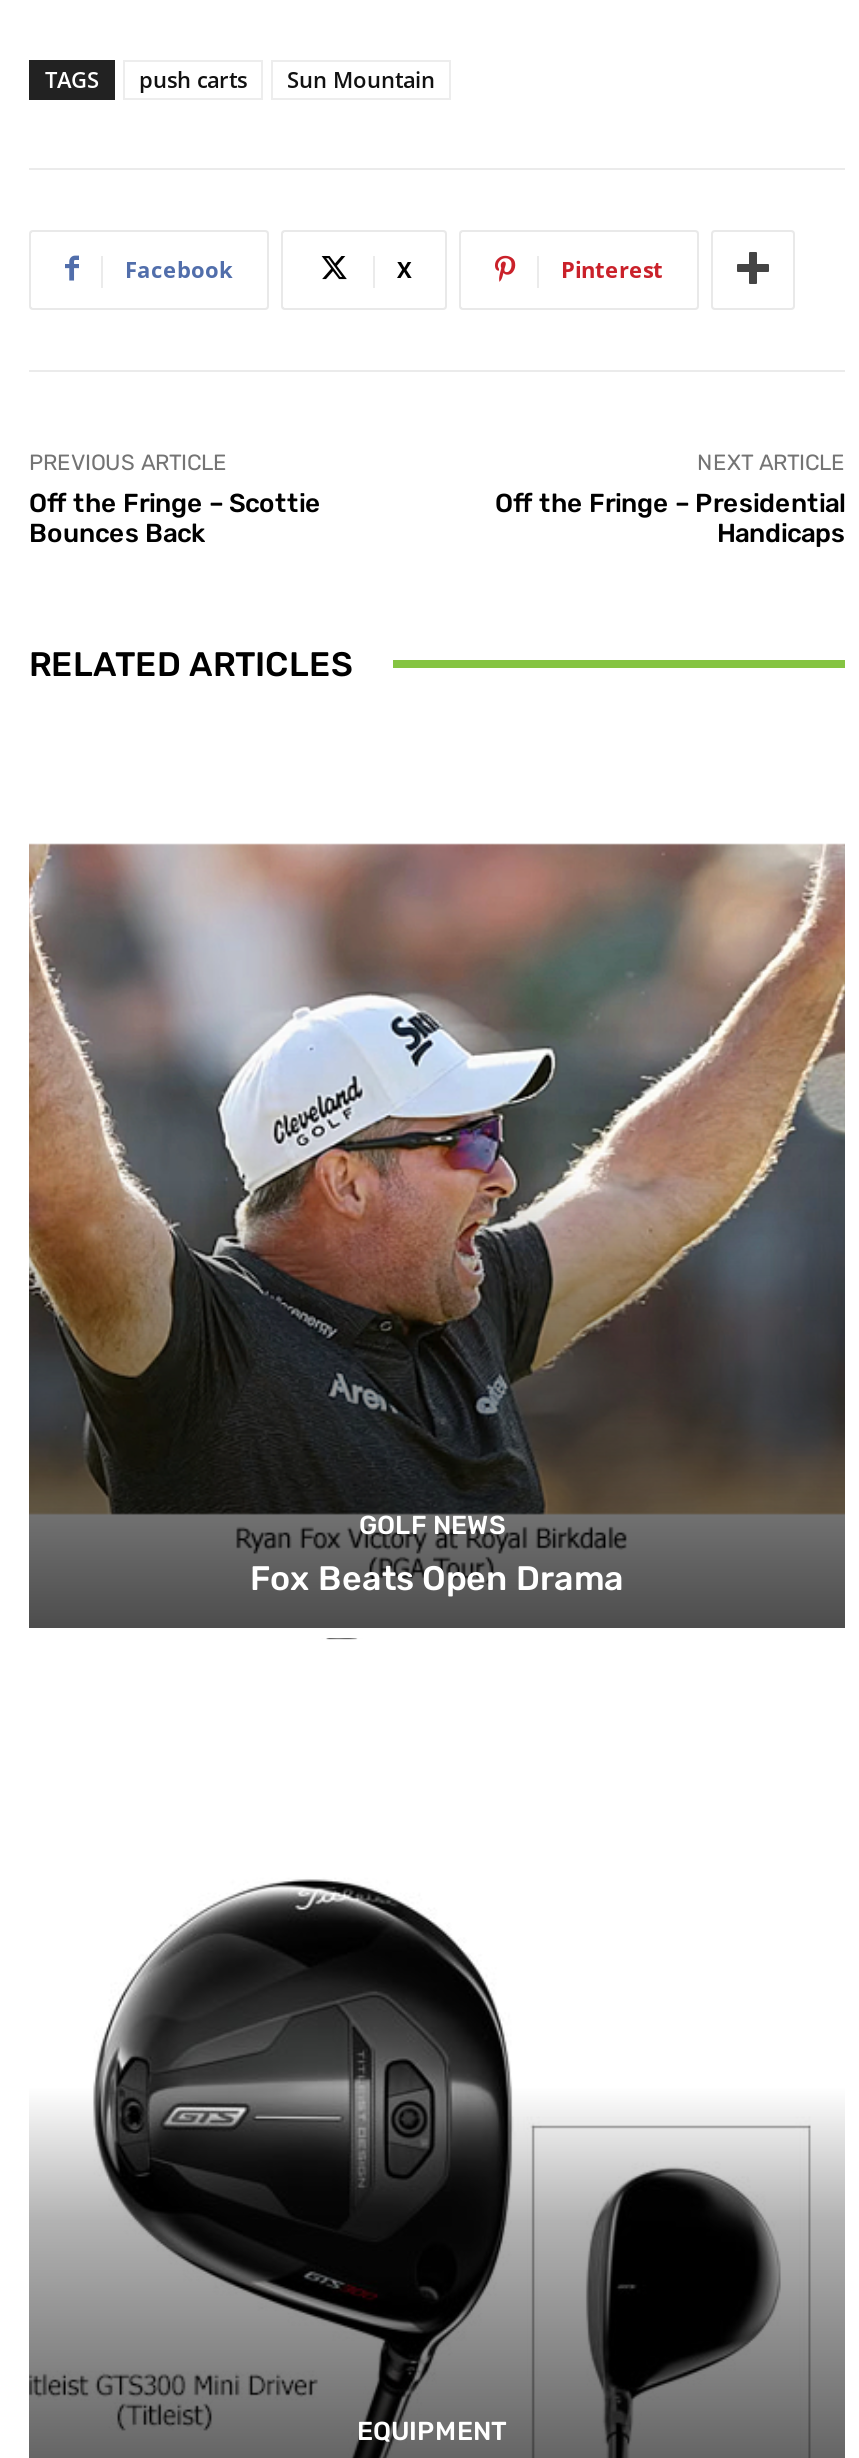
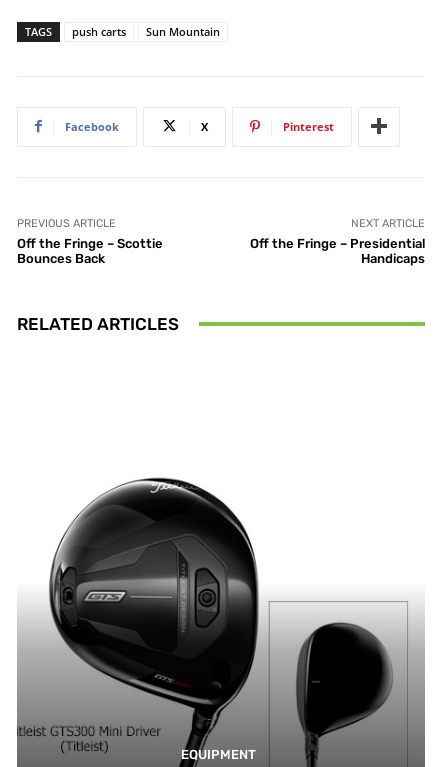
[27,842,847,1597] [image] | GOLF NEWS | Fox Beats Open Drama -> none

